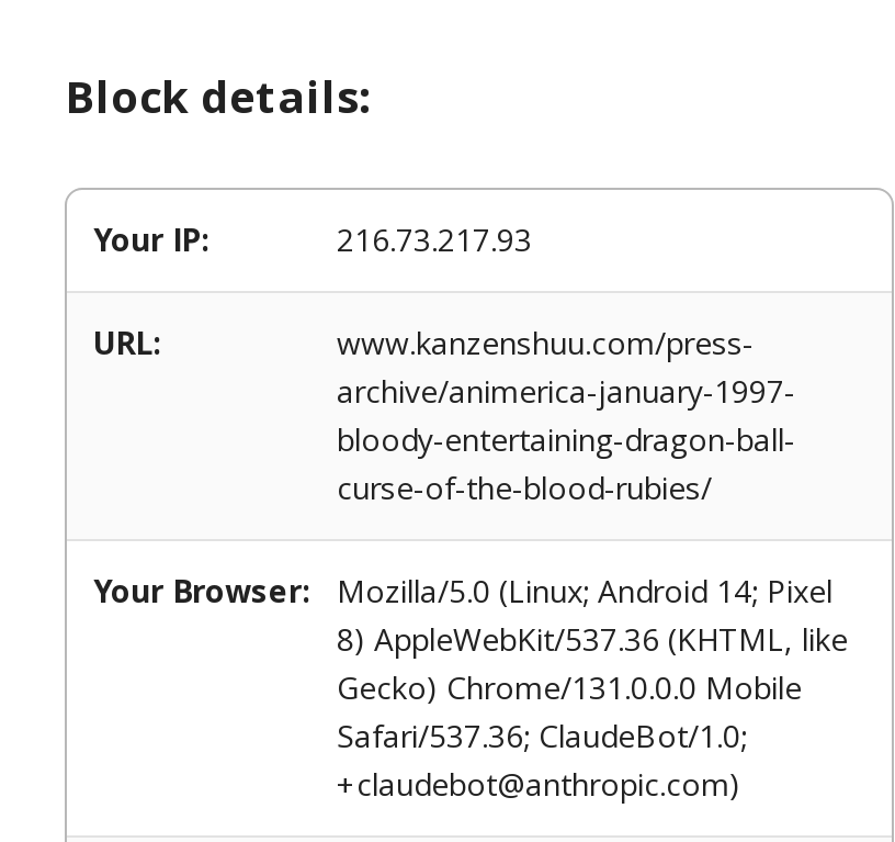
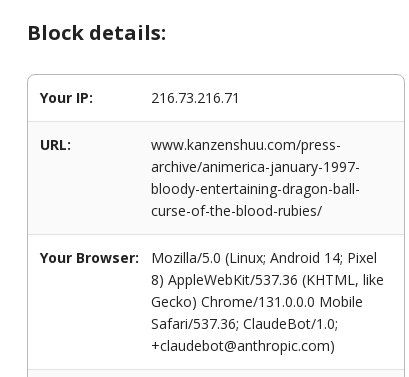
[337,218,532,260] 216.73.217.93 -> [151,88,240,107] 216.73.216.71

